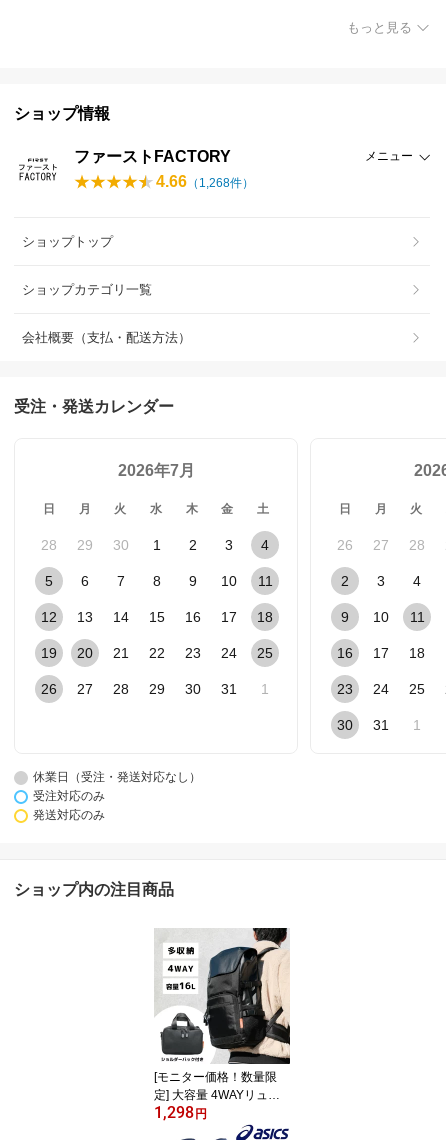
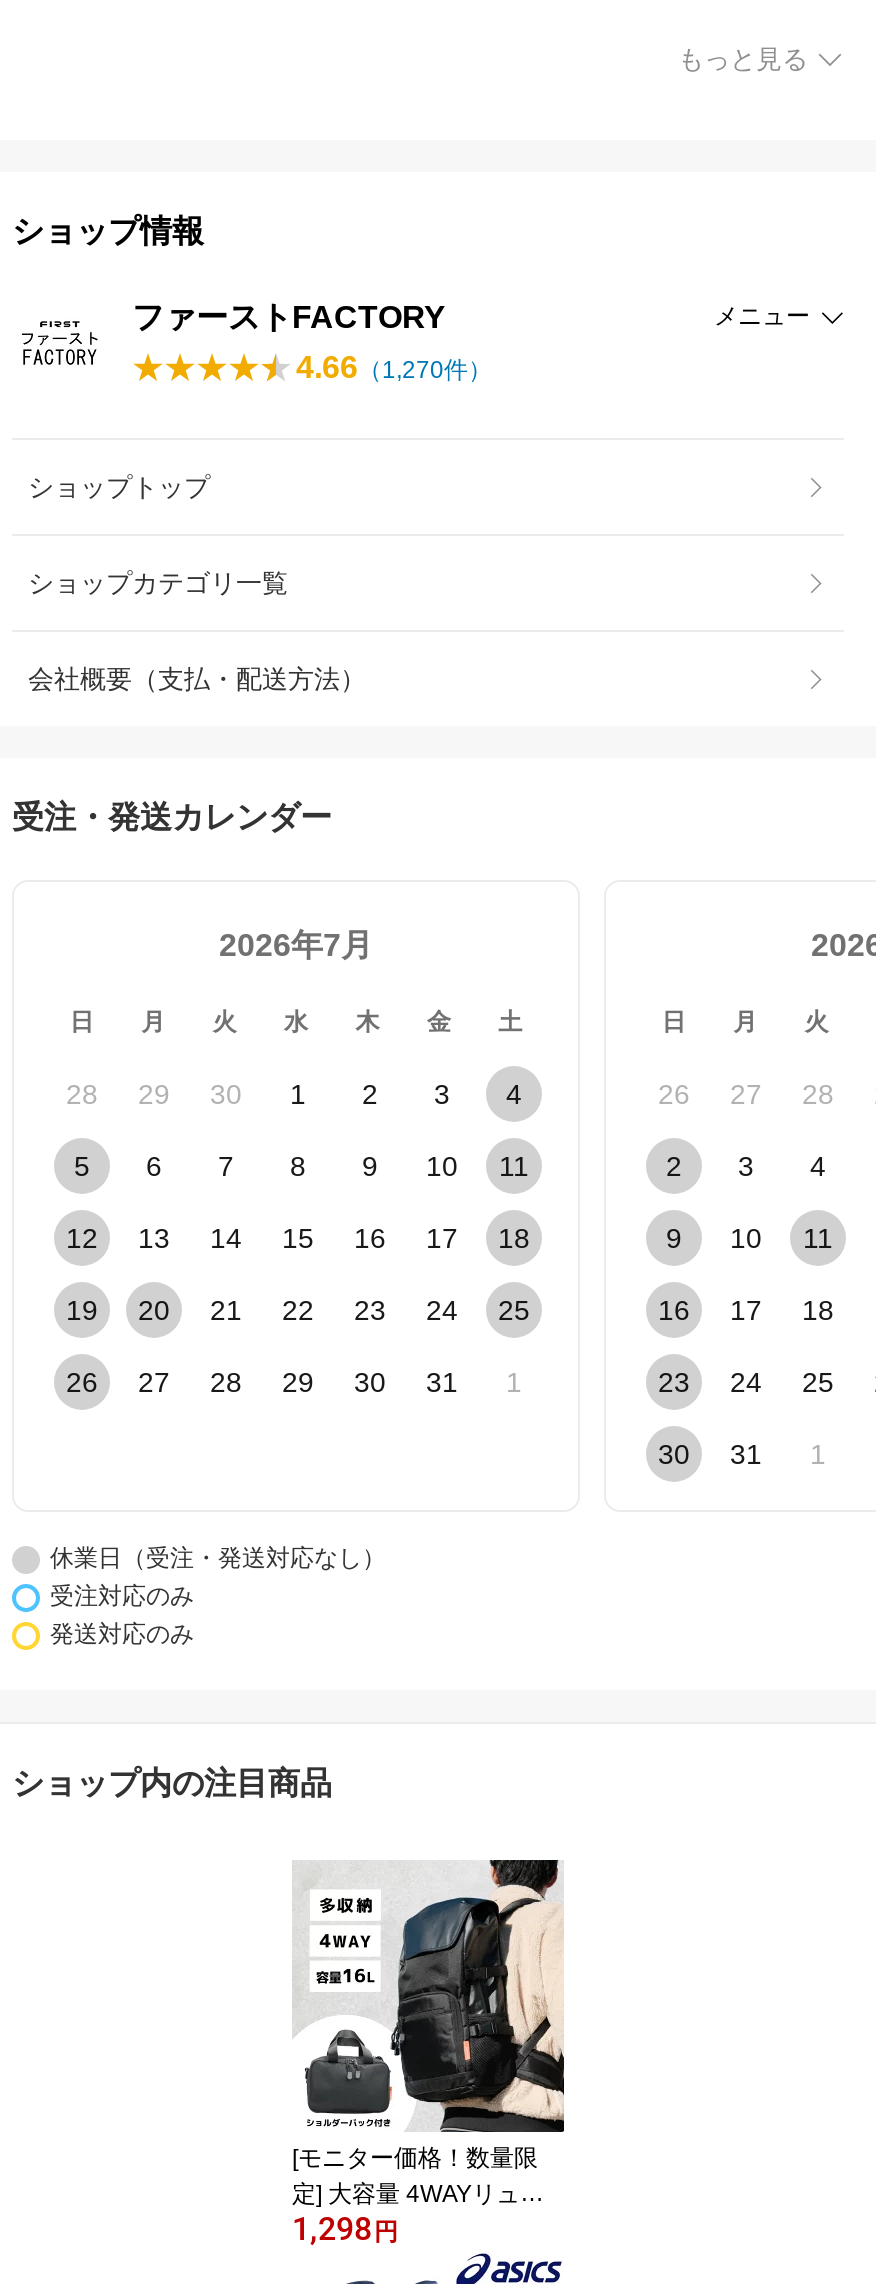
[156,173,254,190] 4.66（1,268件） -> [296,350,492,384] 4.66（1,270件）

